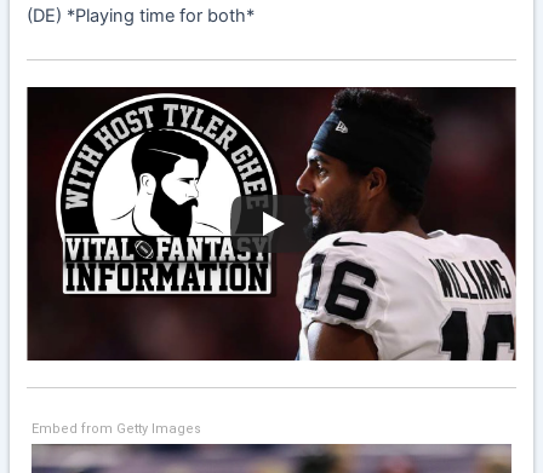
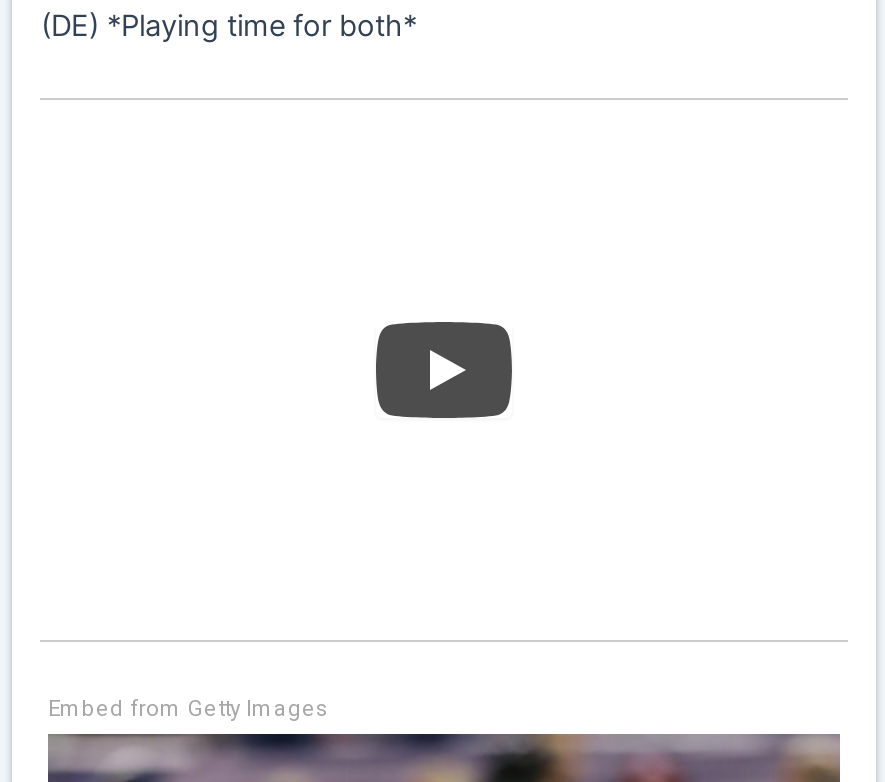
[25,86,518,362] [image] -> none

